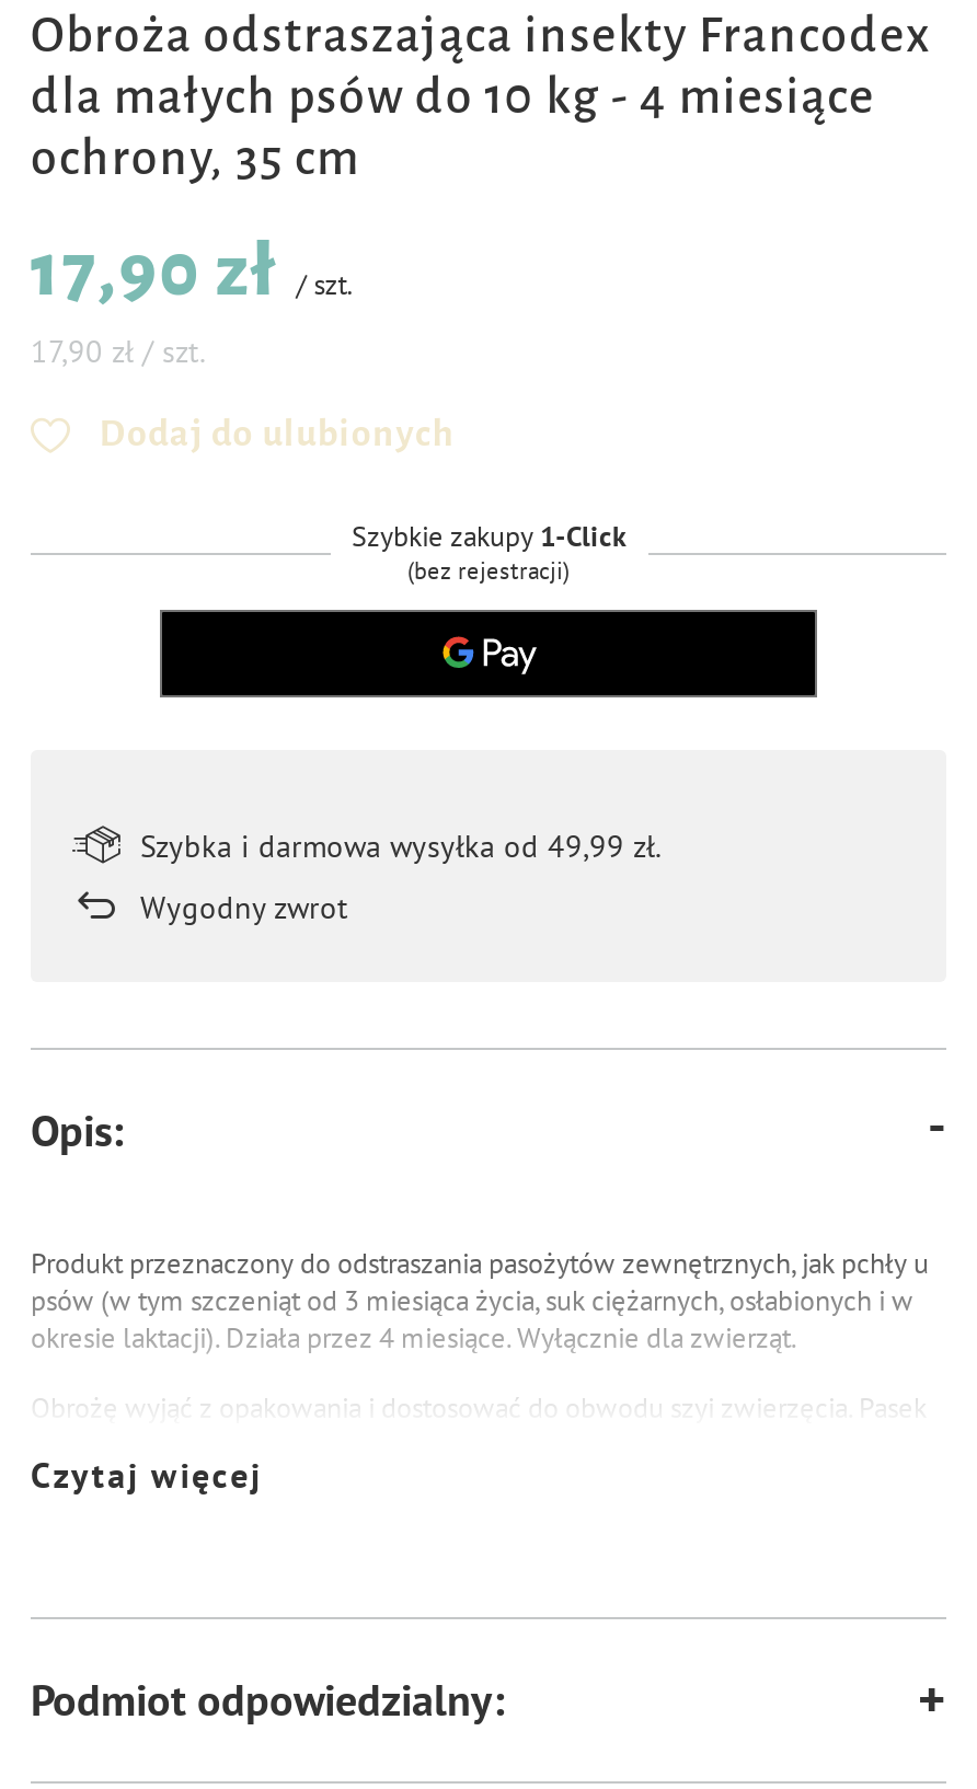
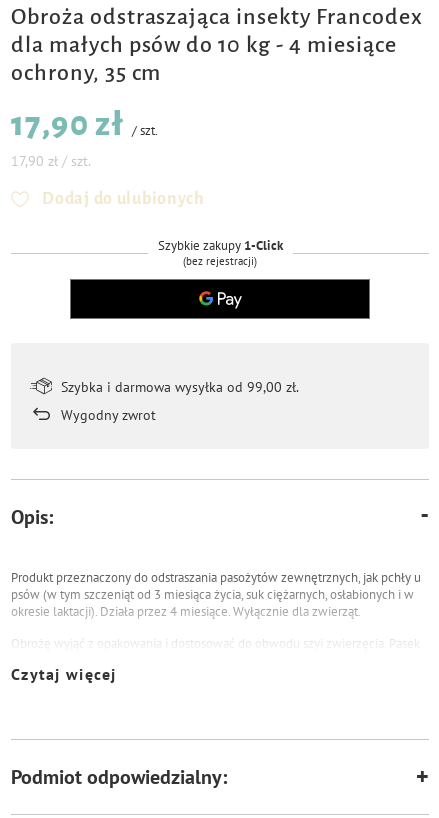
[140,827,662,866] Szybka i darmowa wysyłka od 49,99 zł. -> [61,378,299,396] Szybka i darmowa wysyłka od 99,00 zł.

